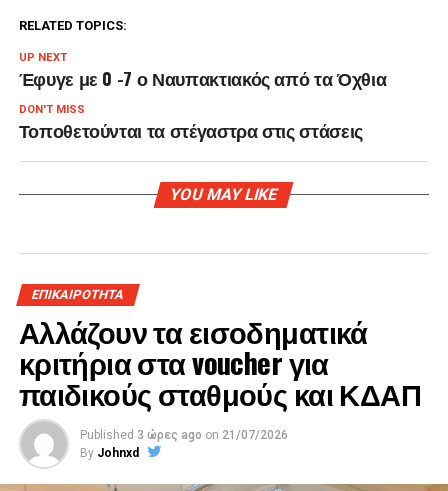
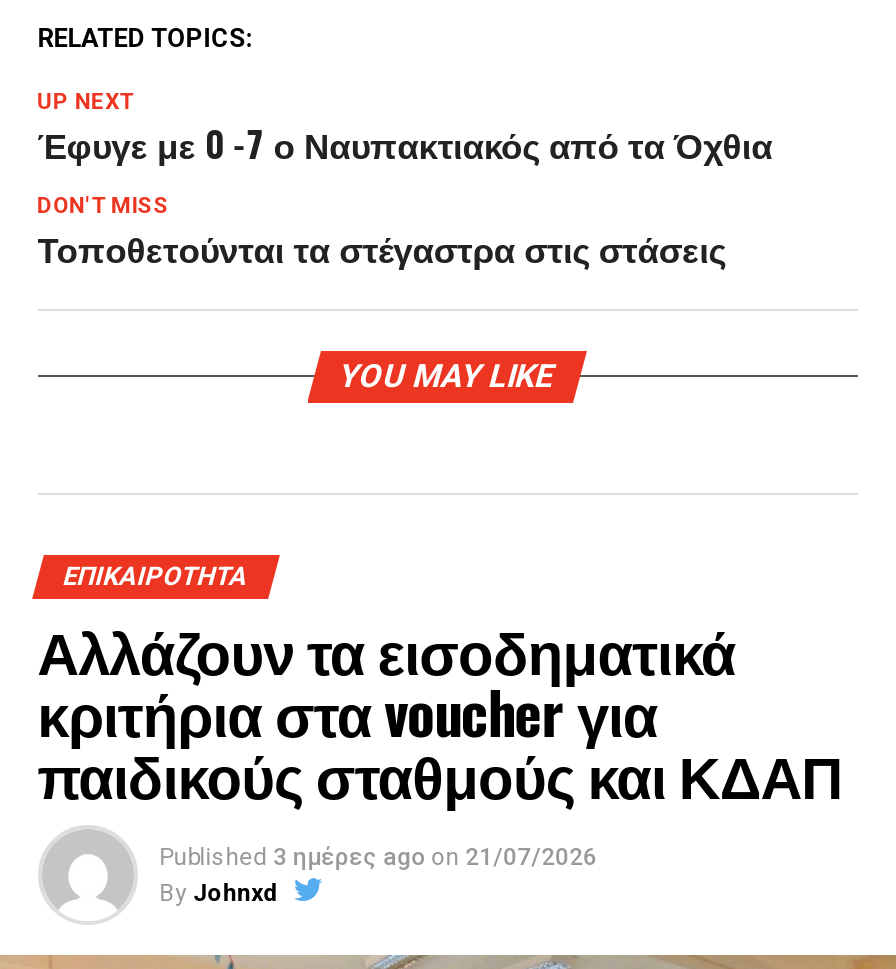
[80,428,288,442] Published 3 ώρες ago on 21/07/2026 -> [159,843,597,871] Published 3 ημέρες ago on 21/07/2026

